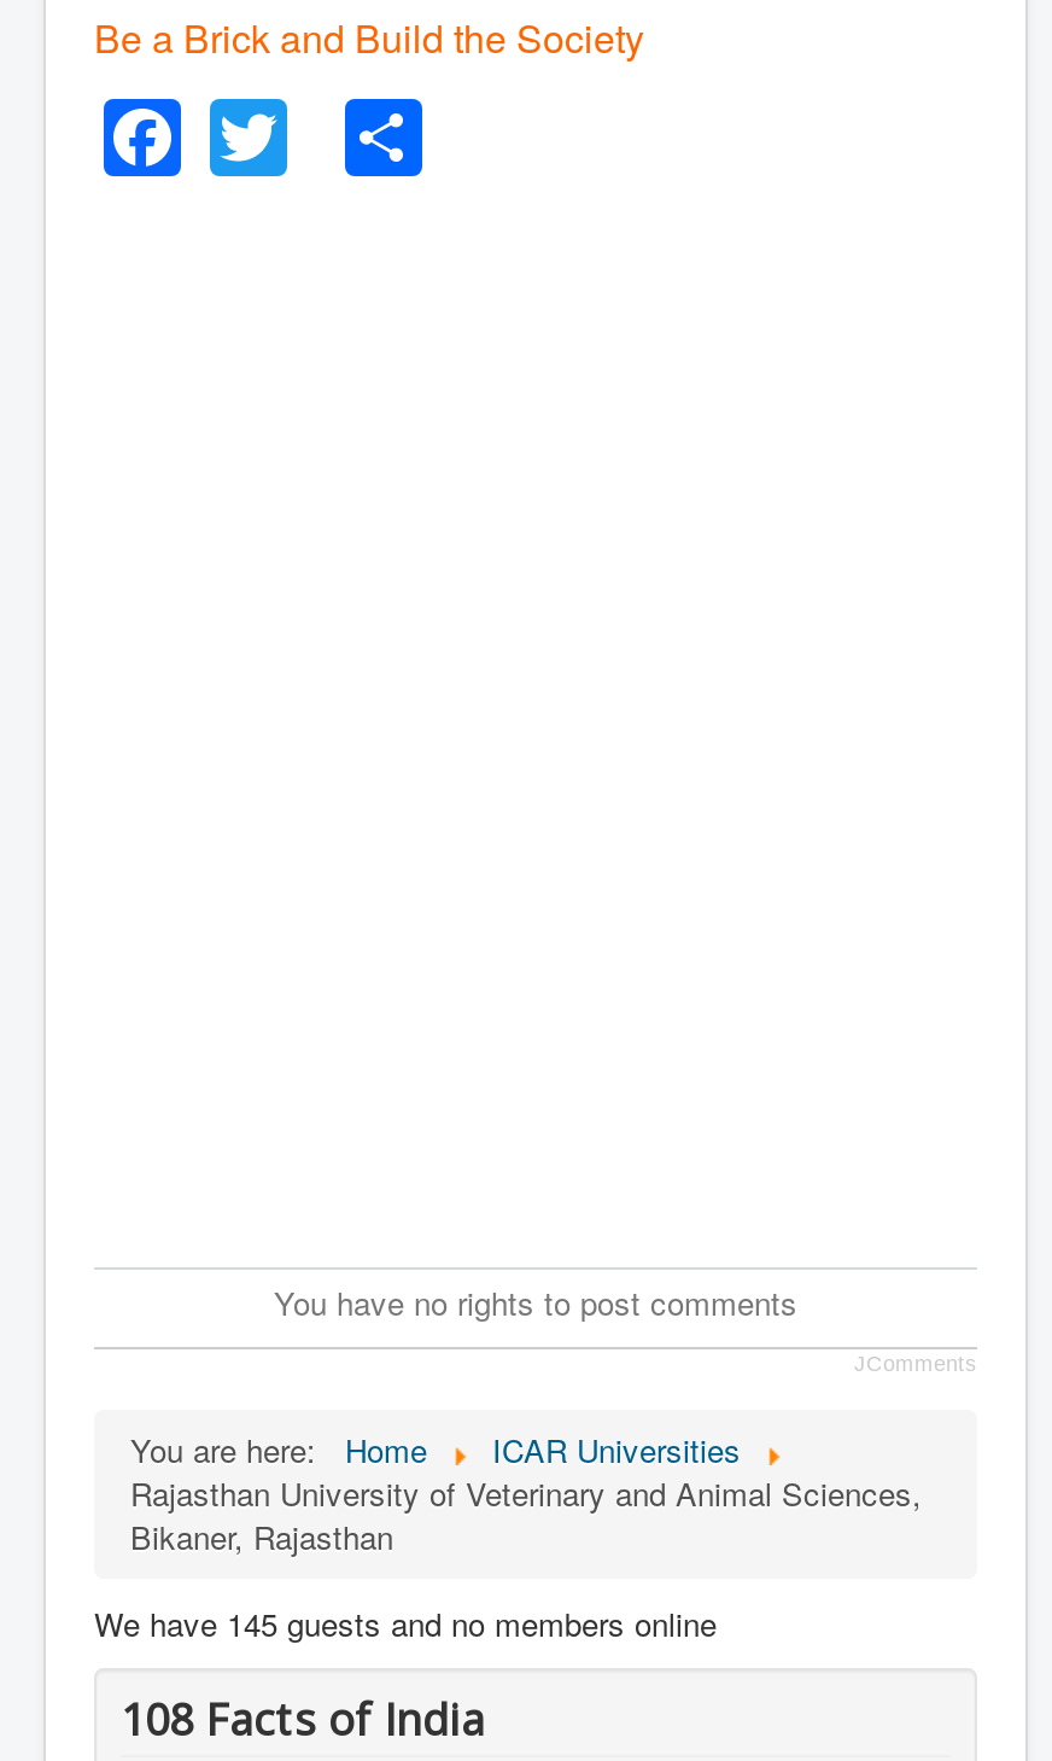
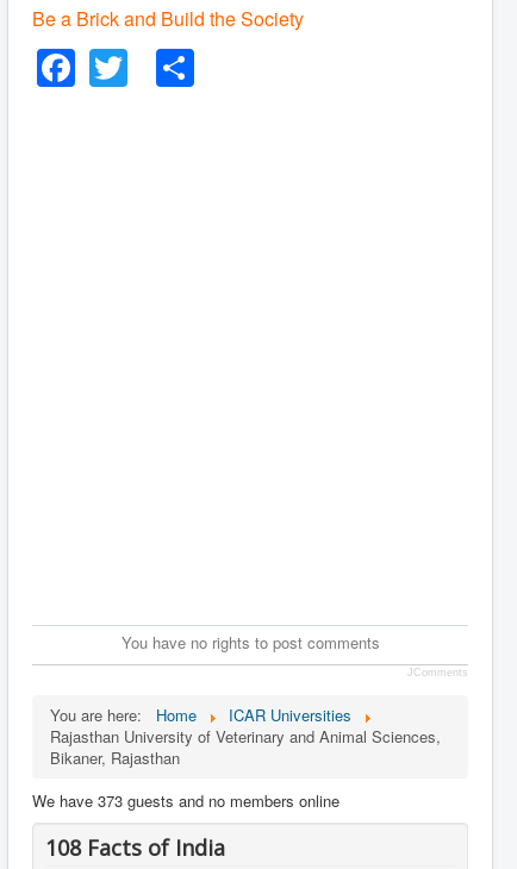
[94,1600,717,1645] We have 145 guests and no members online -> [32,789,340,811] We have 373 guests and no members online

